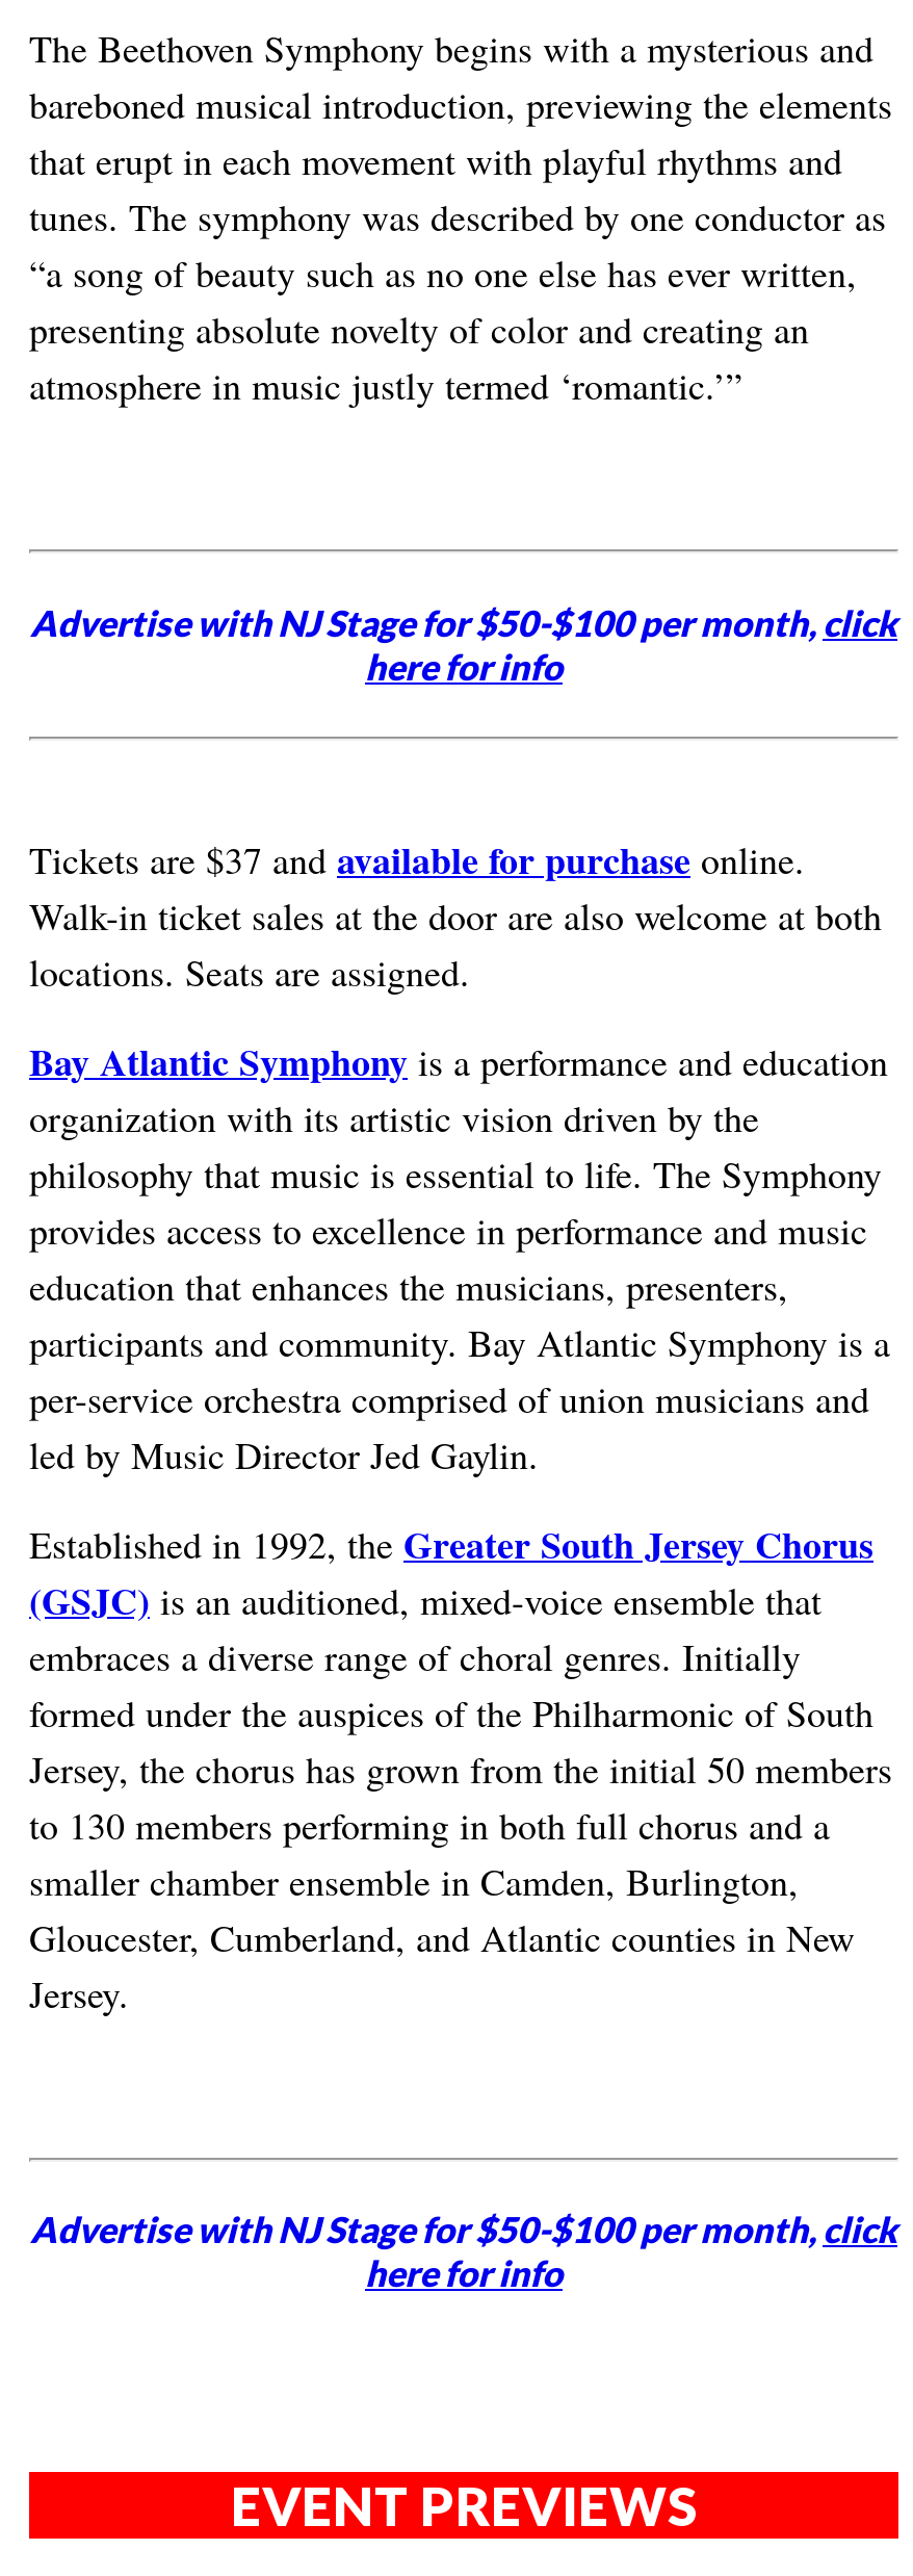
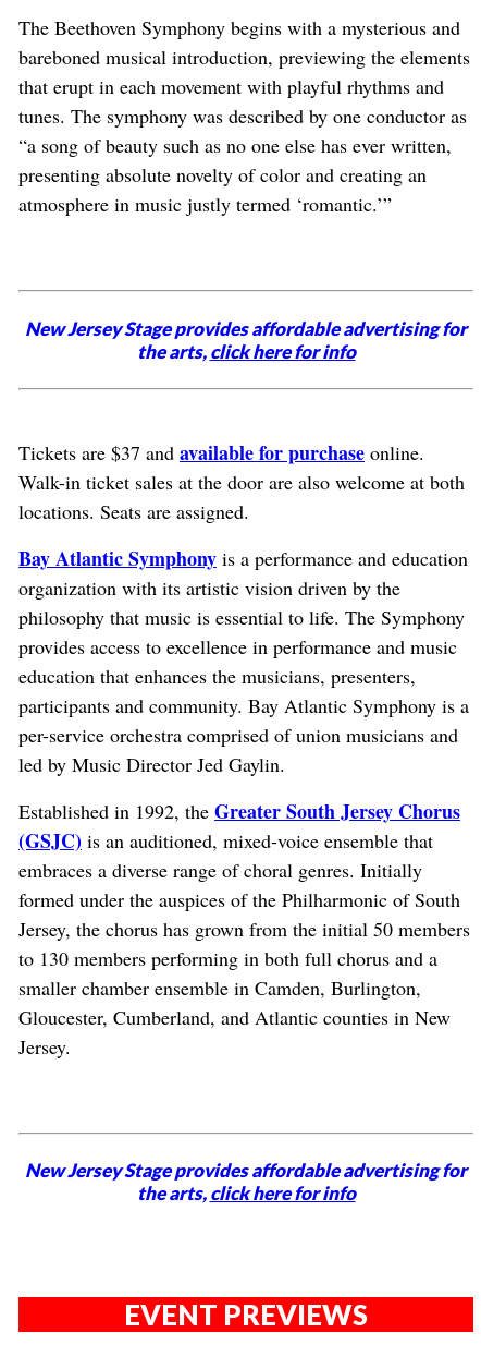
[30,601,897,688] Advertise with NJ Stage for $50-$100 per month, click | here for info -> [25,317,467,363] New Jersey Stage provides affordable advertising for | the arts, click here for info
[30,2209,897,2296] Advertise with NJ Stage for $50-$100 per month, click | here for info -> [25,1159,467,1205] New Jersey Stage provides affordable advertising for | the arts, click here for info

